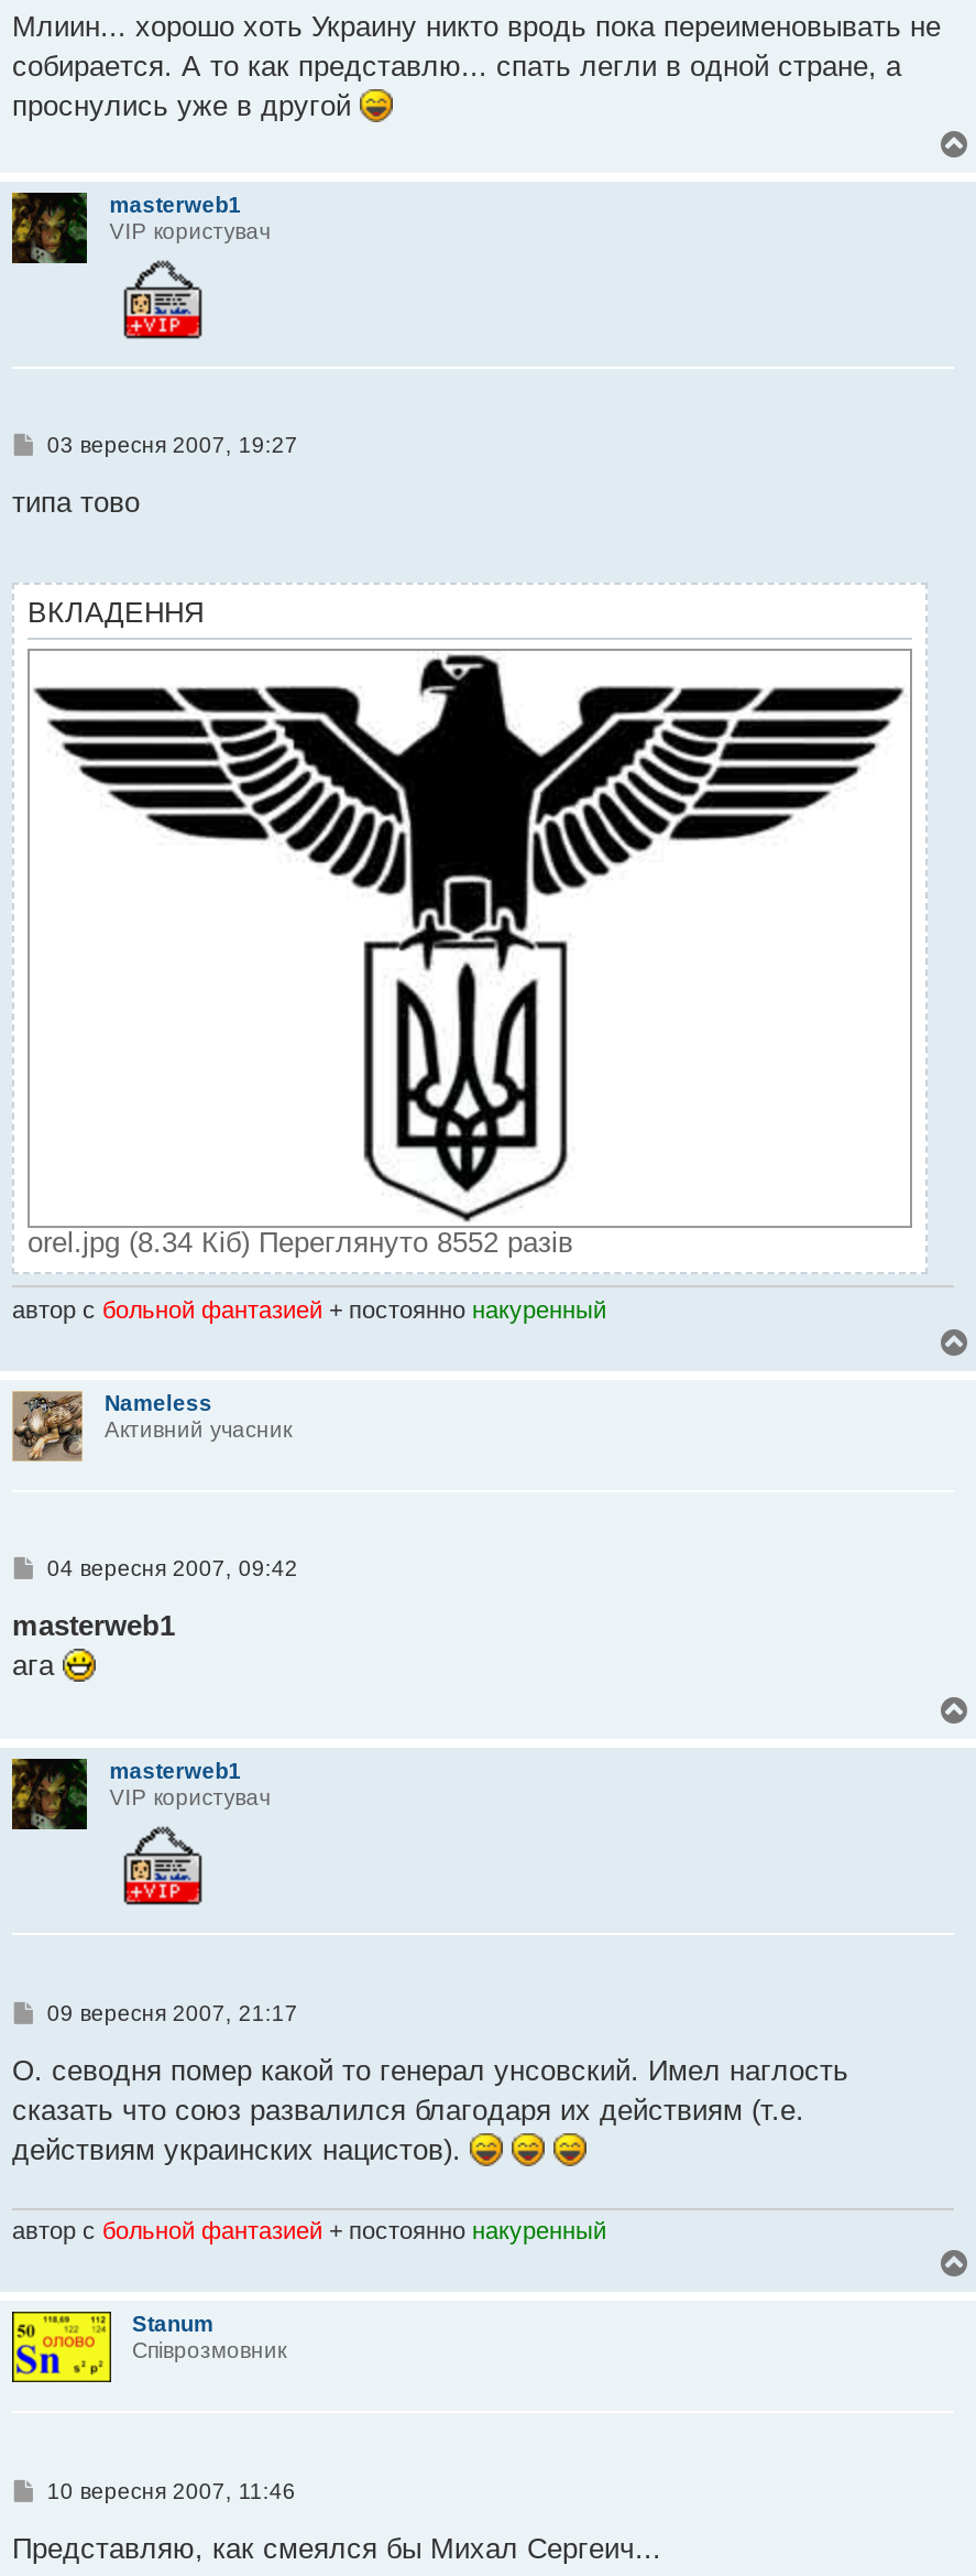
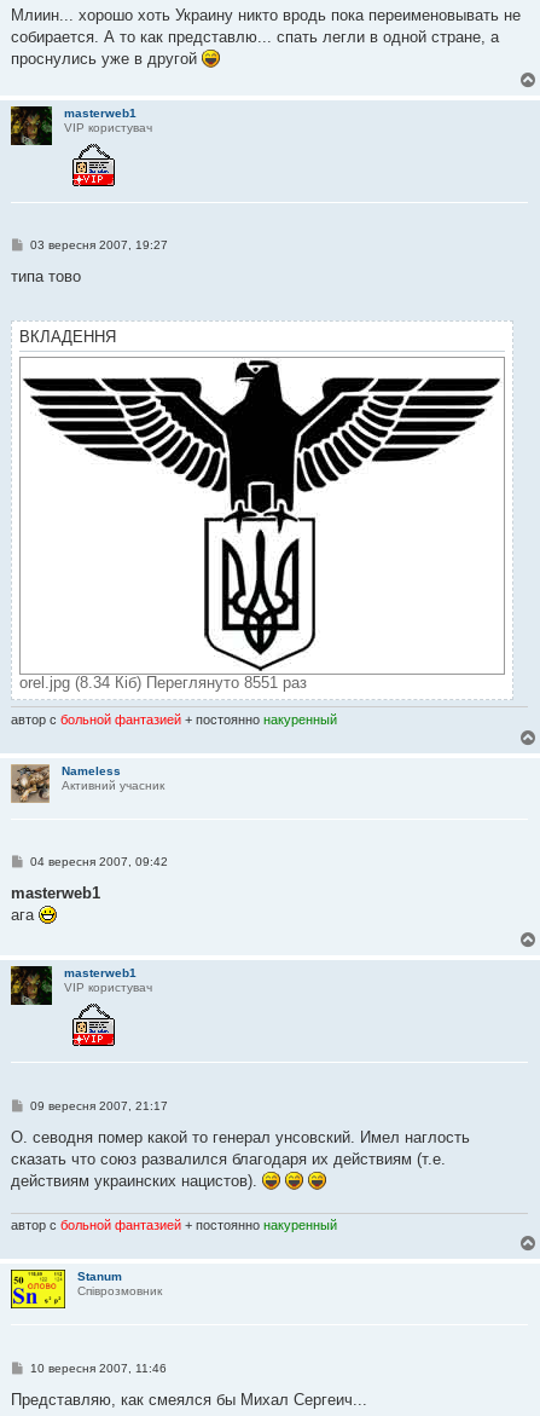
[28,1227,573,1260] orel.jpg (8.34 Кіб) Переглянуто 8552 разів -> [19,674,307,692] orel.jpg (8.34 Кіб) Переглянуто 8551 раз

